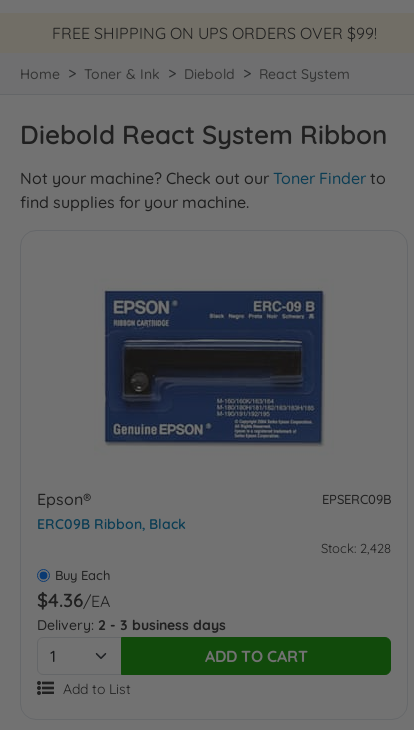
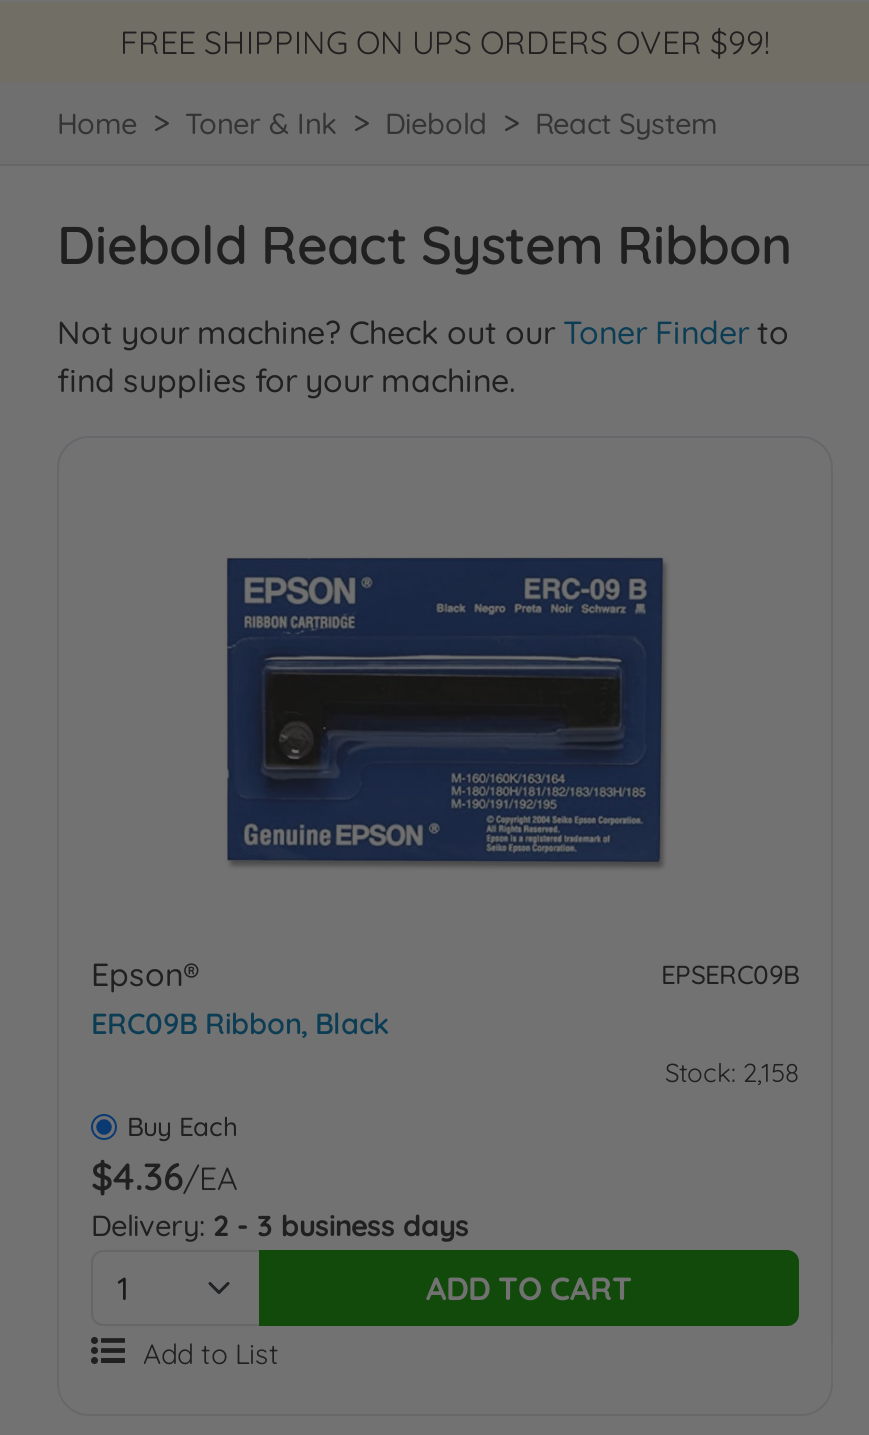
[321,539,391,555] Stock: 2,428 -> [665,1055,799,1087] Stock: 2,158

